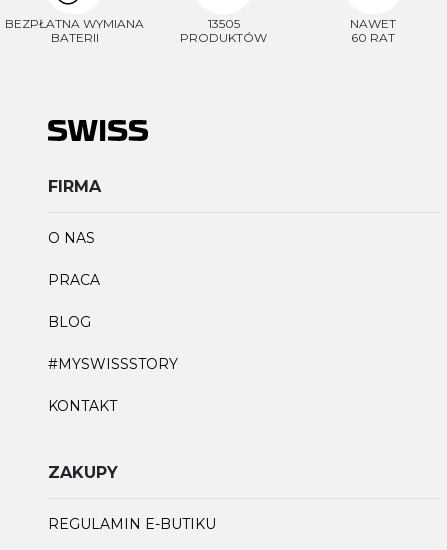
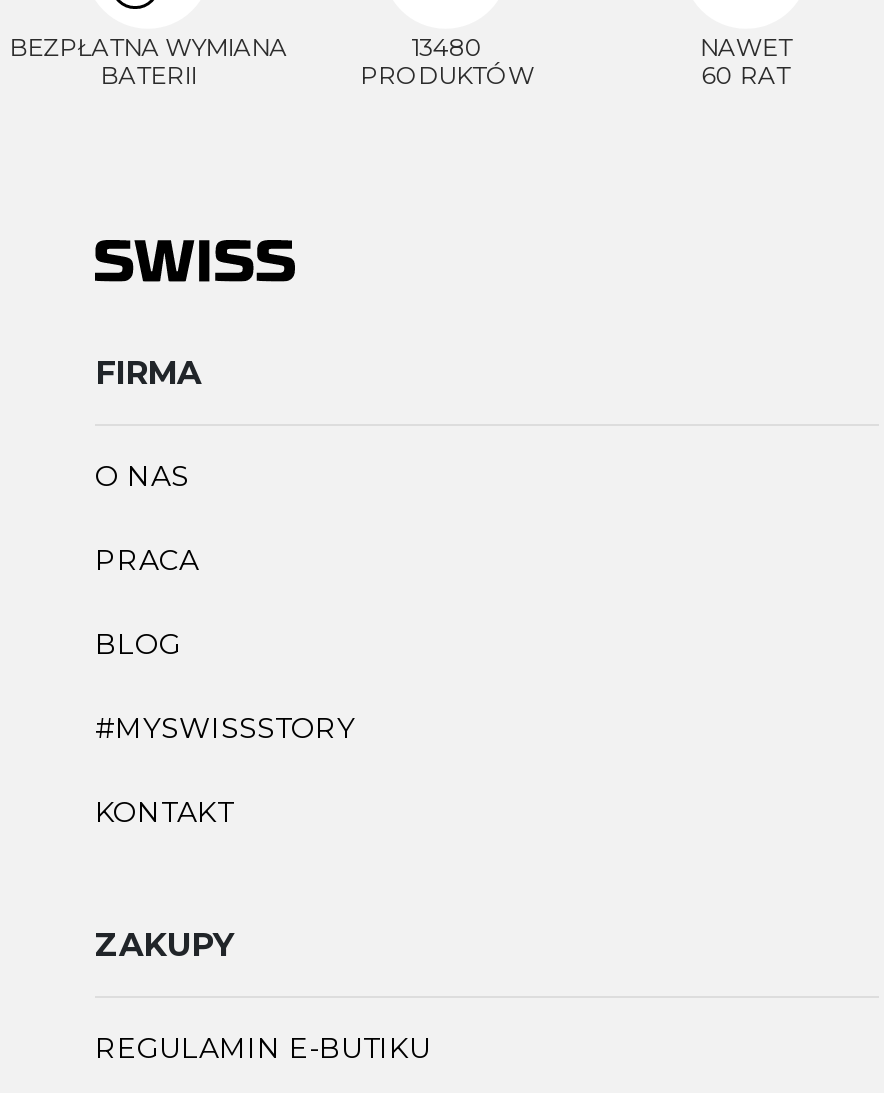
[208,16,240,31] 13505 -> [411,32,483,62] 13480

